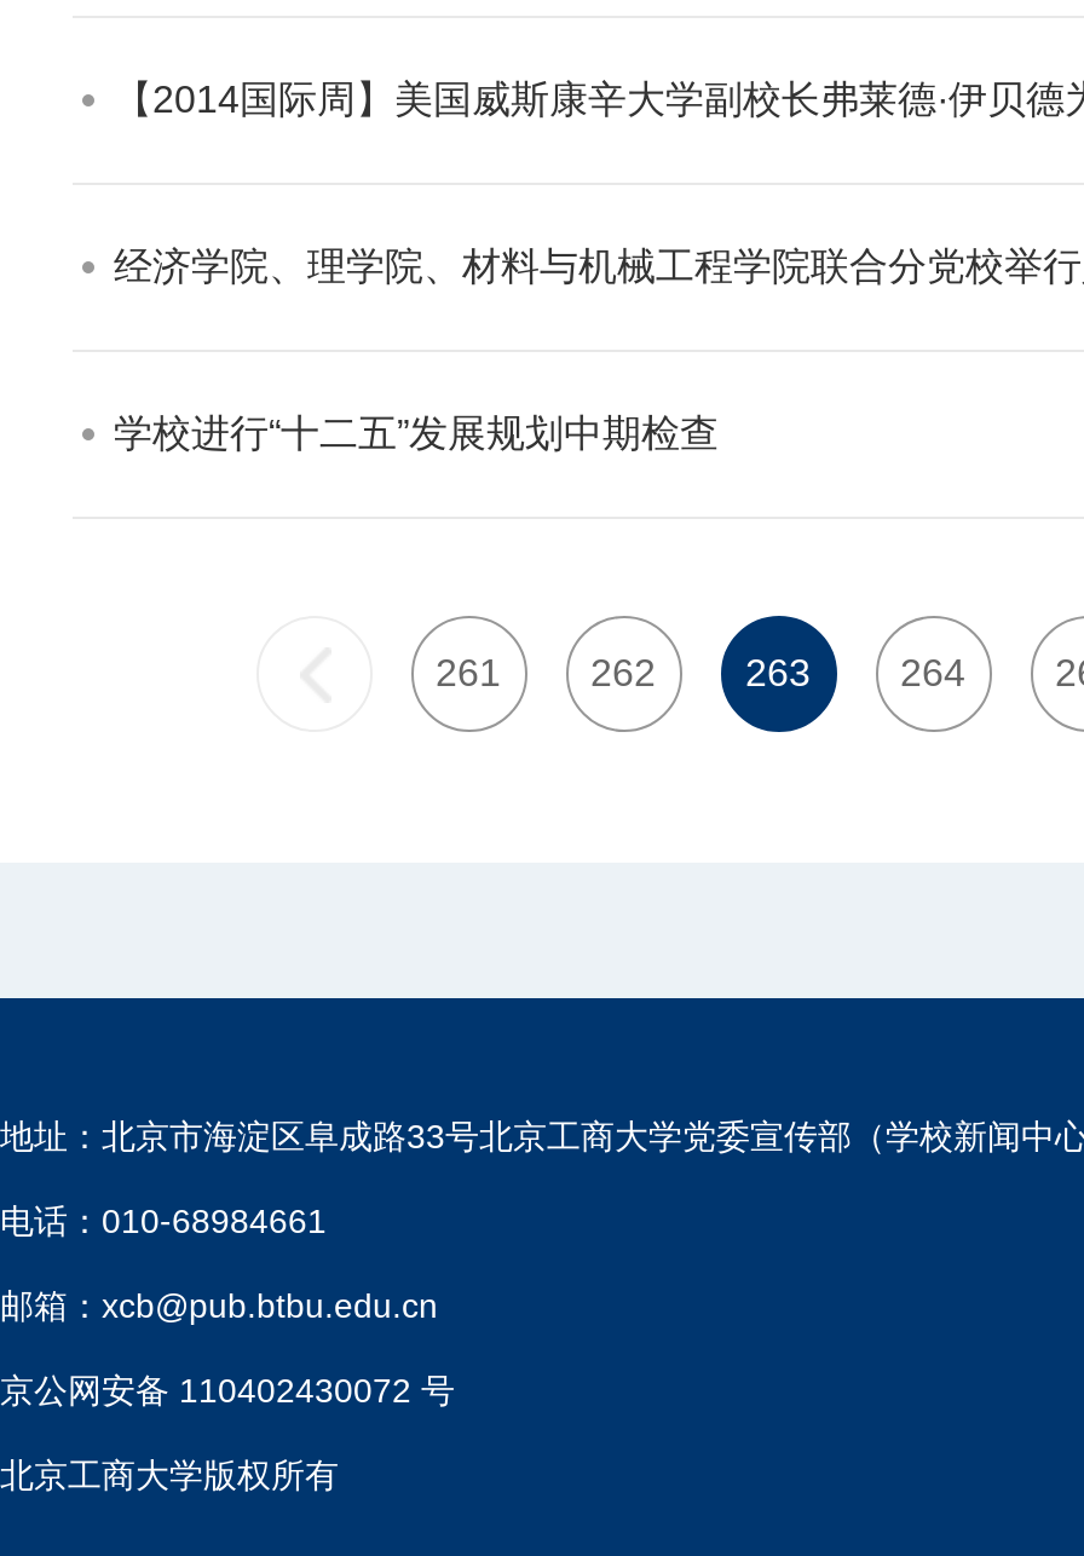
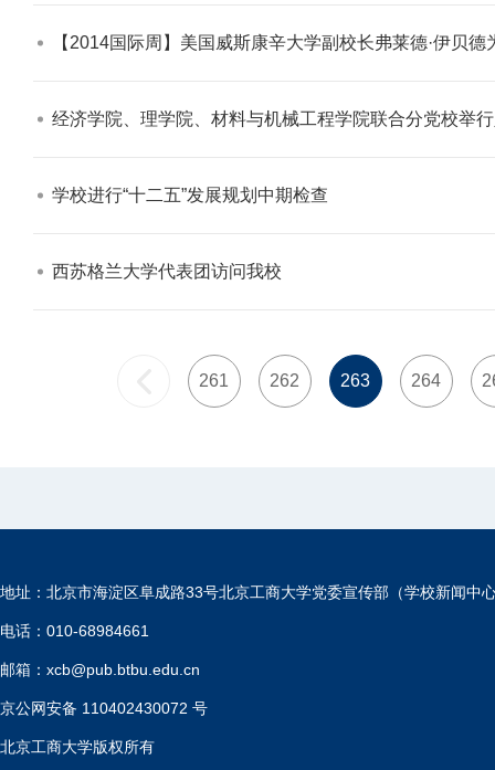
none -> [52,262,282,281] 西苏格兰大学代表团访问我校

